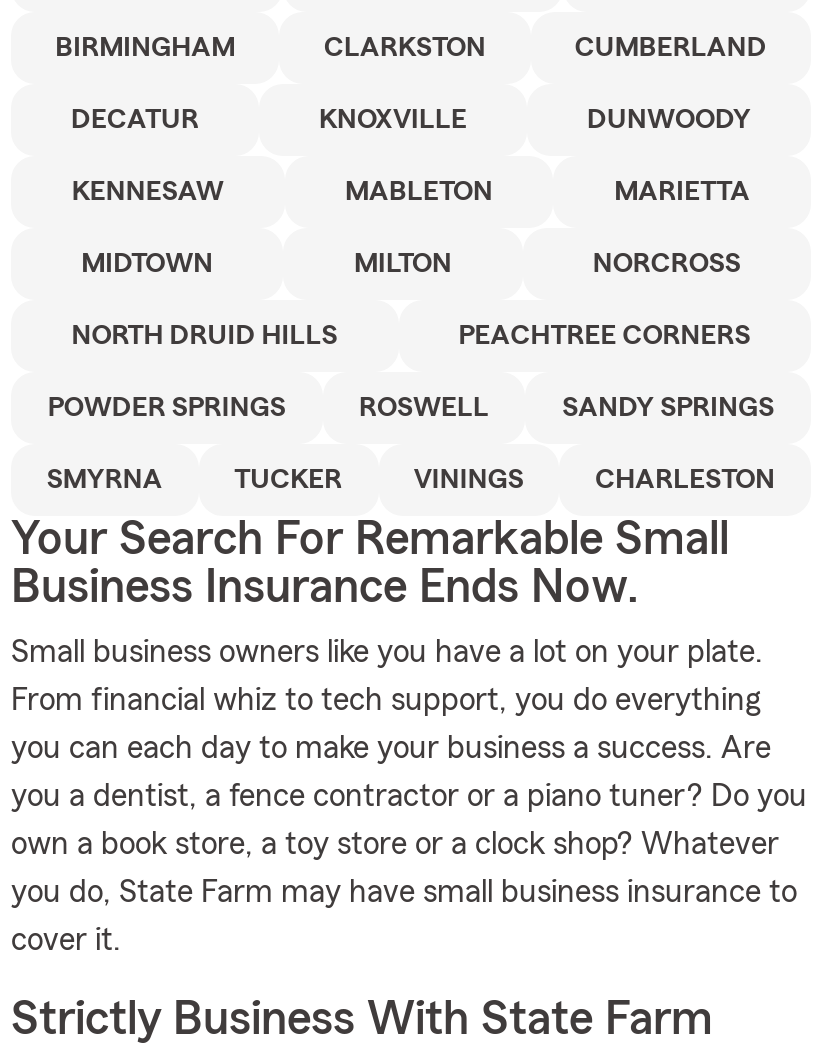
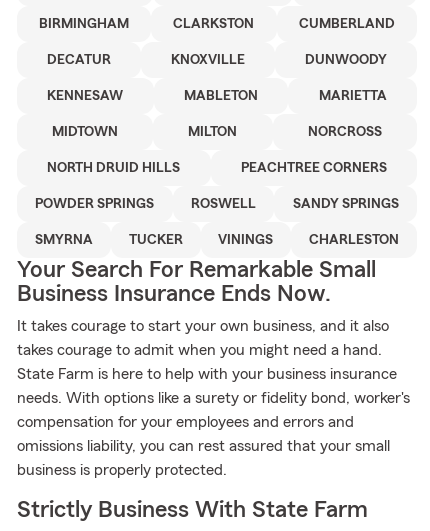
[11,636,763,668] Small business owners like you have a lot on your plate. -> [17,318,389,334] It takes courage to start your own business, and it also
[11,684,761,716] From financial whiz to tech support, you do everything -> [17,342,382,358] takes courage to admit when you might need a hand.
[11,732,771,764] you can each day to make your business a success. Are -> [17,366,397,382] State Farm is here to help with your business insurance
[11,780,807,812] you a dentist, a fence contractor or a piano tuner? Do you -> [17,390,410,406] needs. With options like a surety or fidelity bond, worker's
[11,828,779,860] own a book store, a toy store or a clock shop? Whatever -> [17,414,354,430] compensation for your employees and errors and
[11,876,797,908] you do, State Farm may have small business insurance to -> [17,438,390,454] omissions liability, you can rest assured that your small
[11,924,121,956] cover it. -> [17,462,227,478] business is properly protected.

